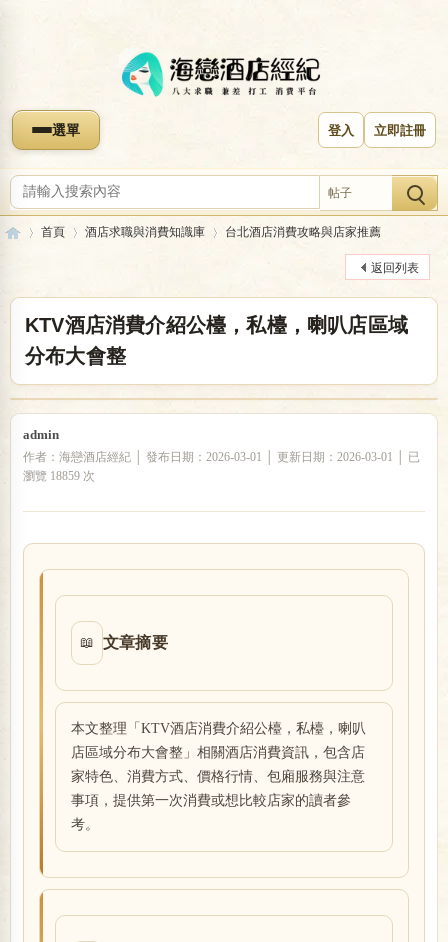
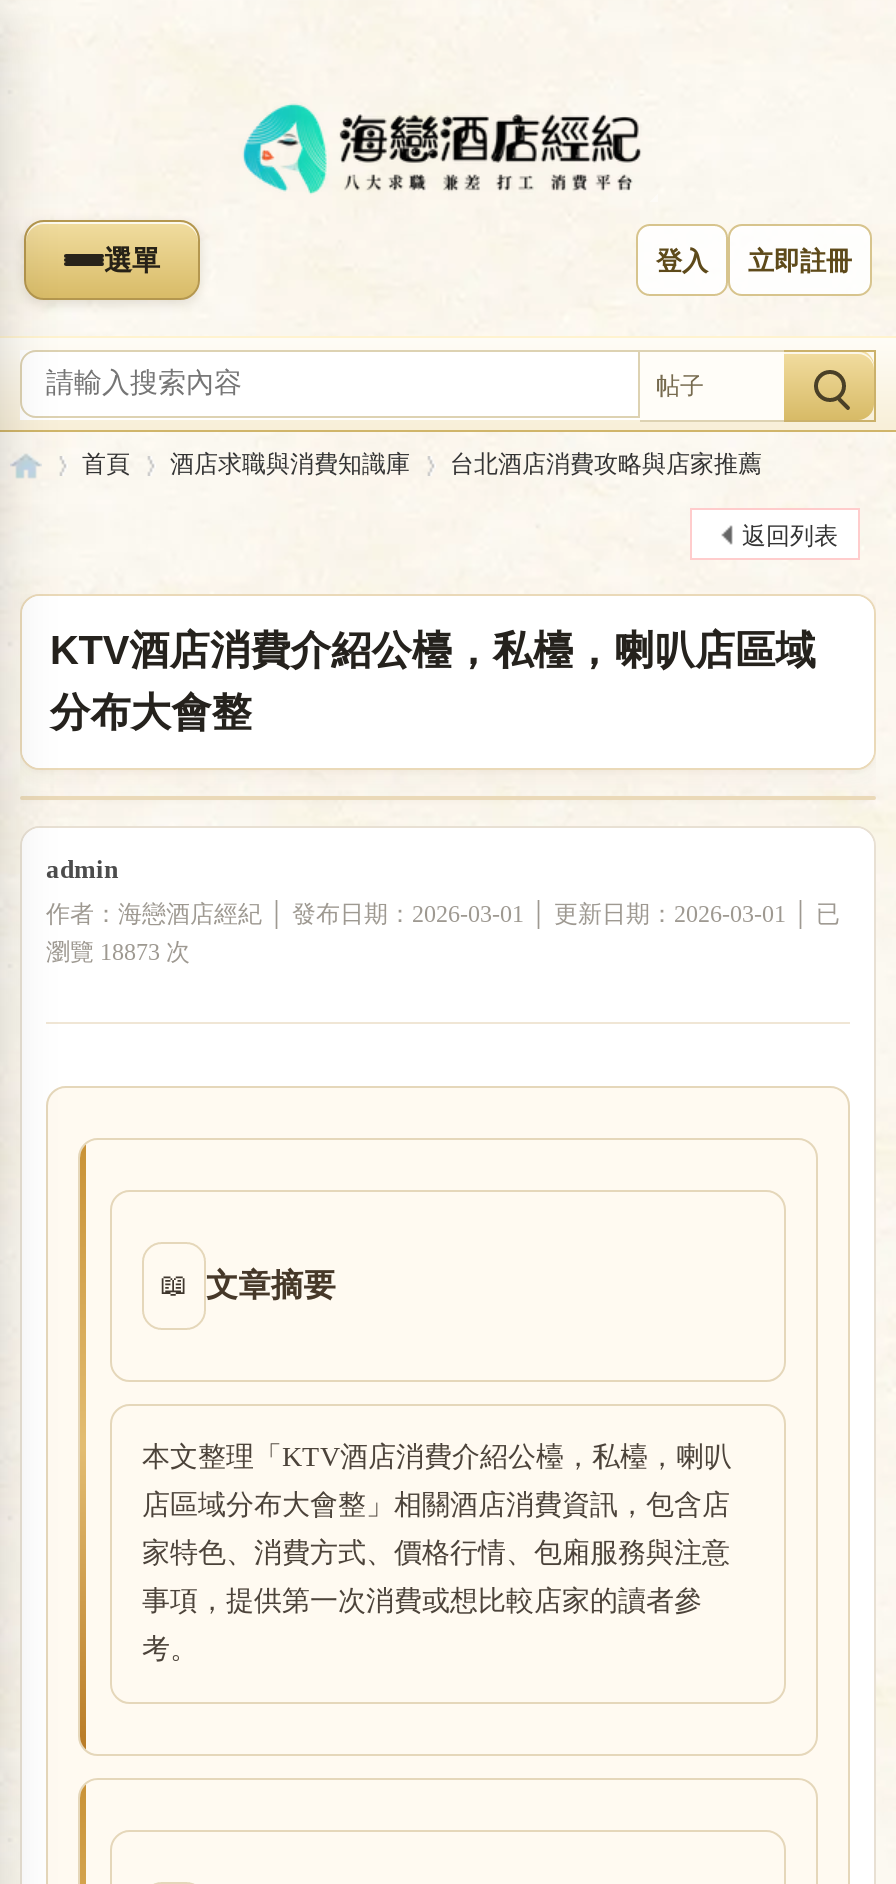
[23,469,95,483] 瀏覽 18859 次 -> [46,938,190,966] 瀏覽 18873 次

